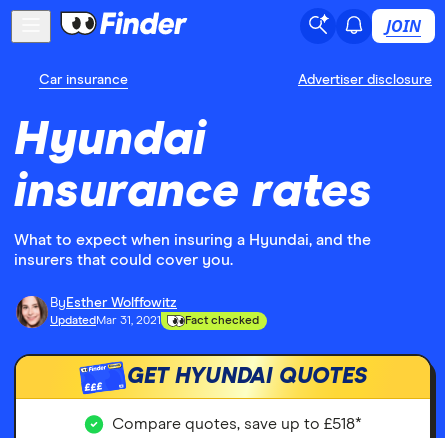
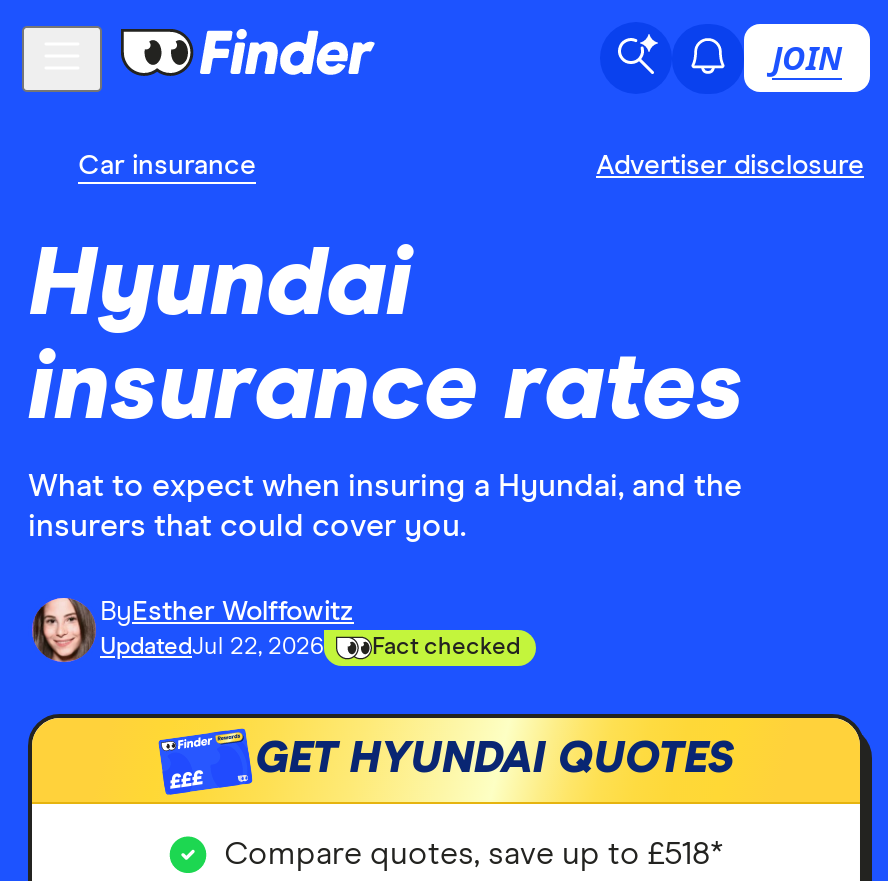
[50,315,259,327] UpdatedMar 31, 2021 Fact checked -> [100,636,520,660] UpdatedJul 22, 2026 Fact checked

